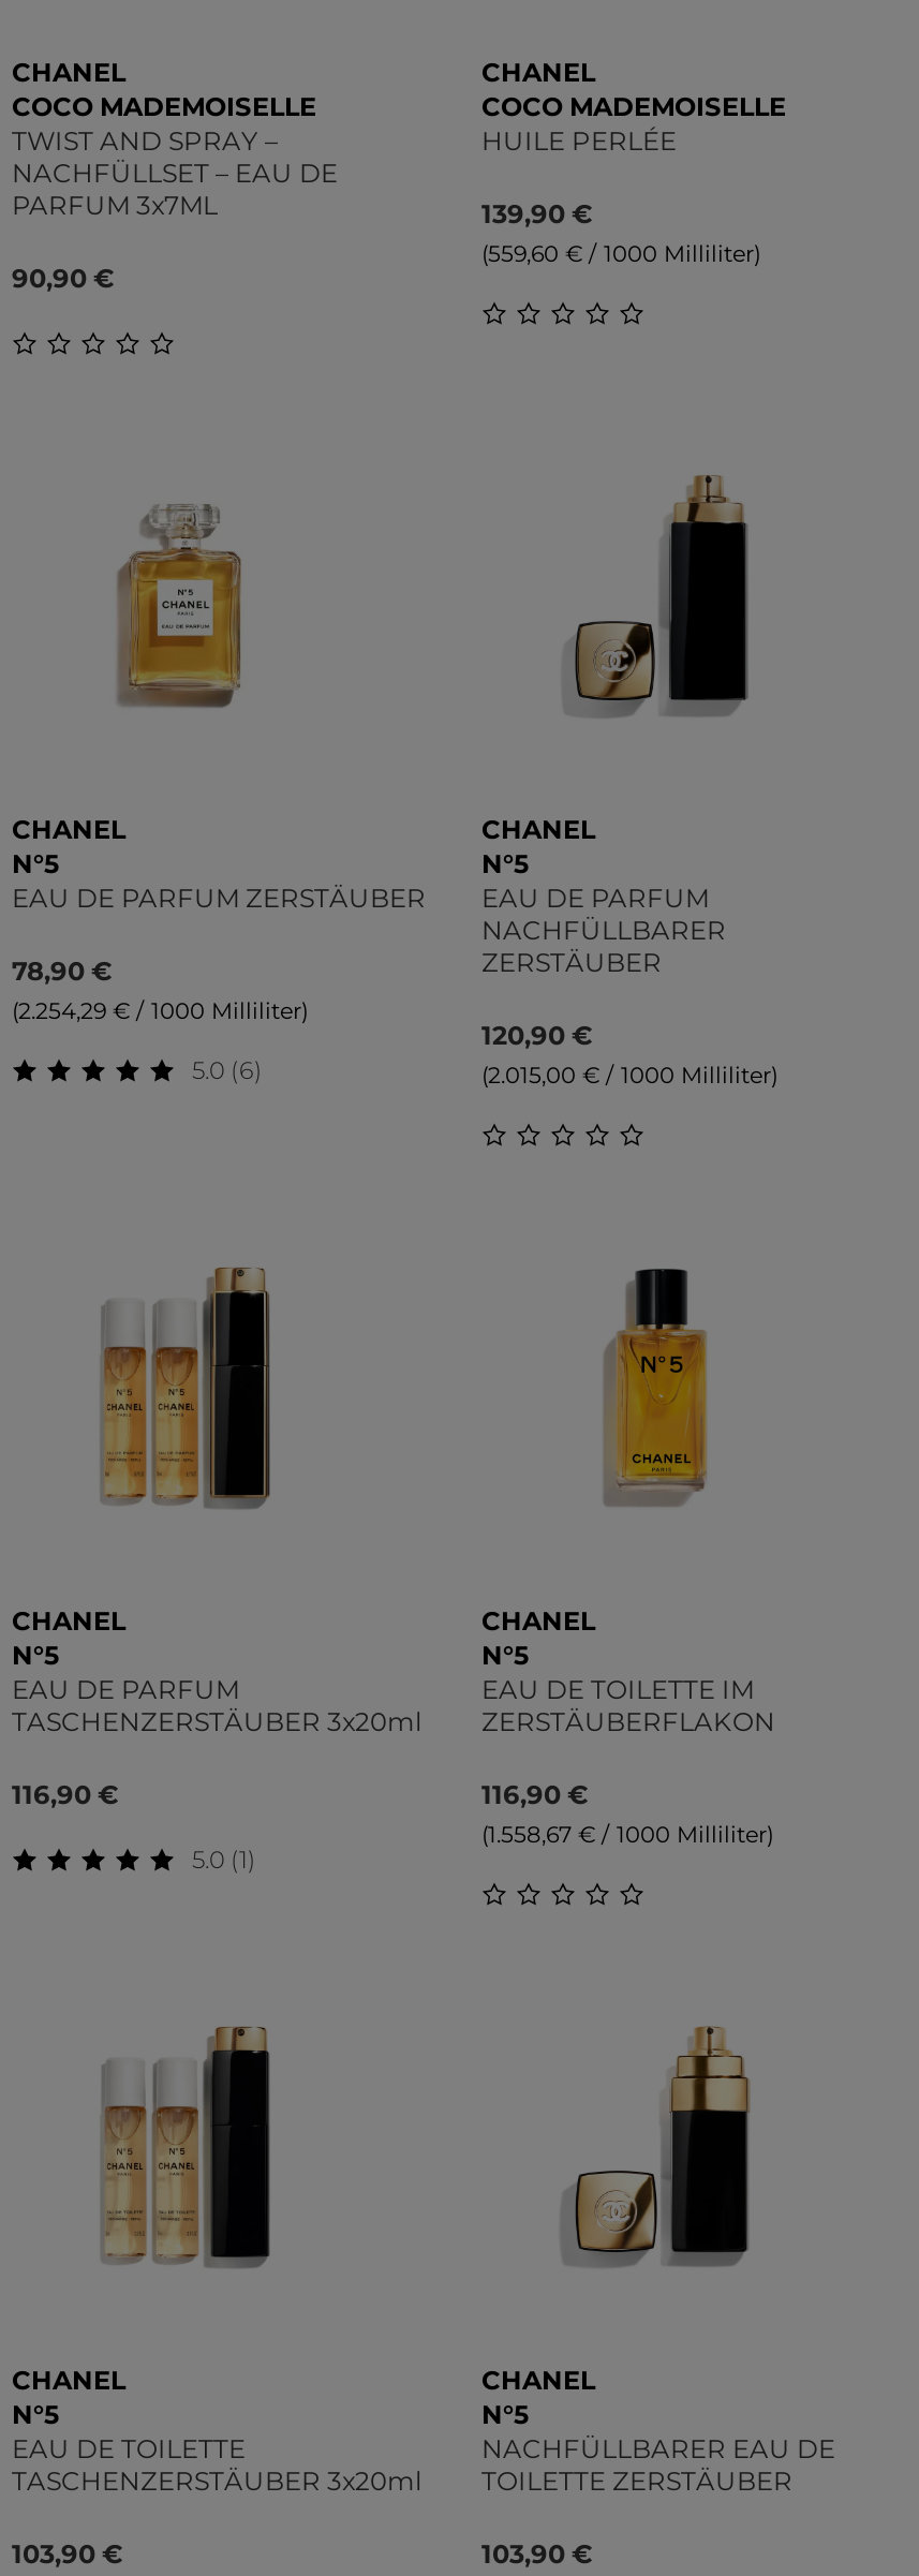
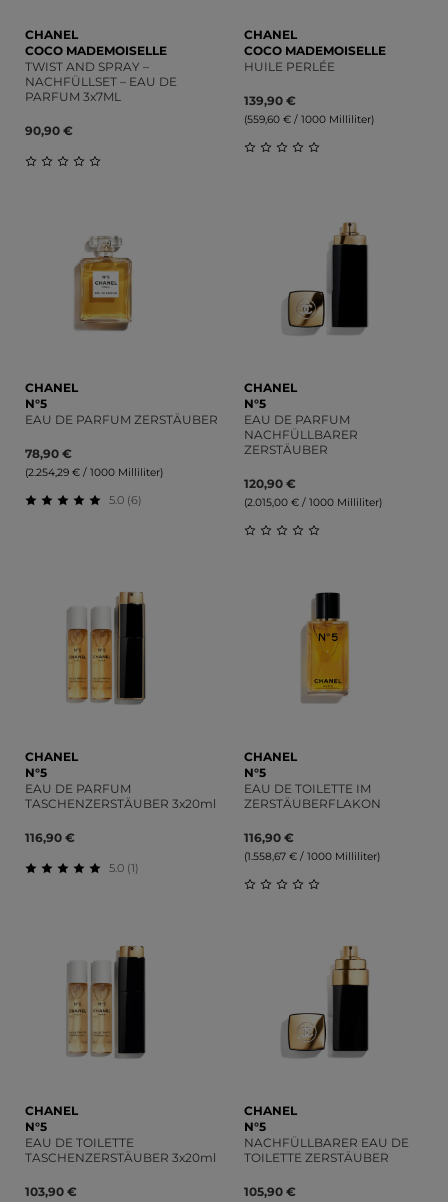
[481,2537,593,2570] 103,90 € -> [244,1184,296,1199] 105,90 €

